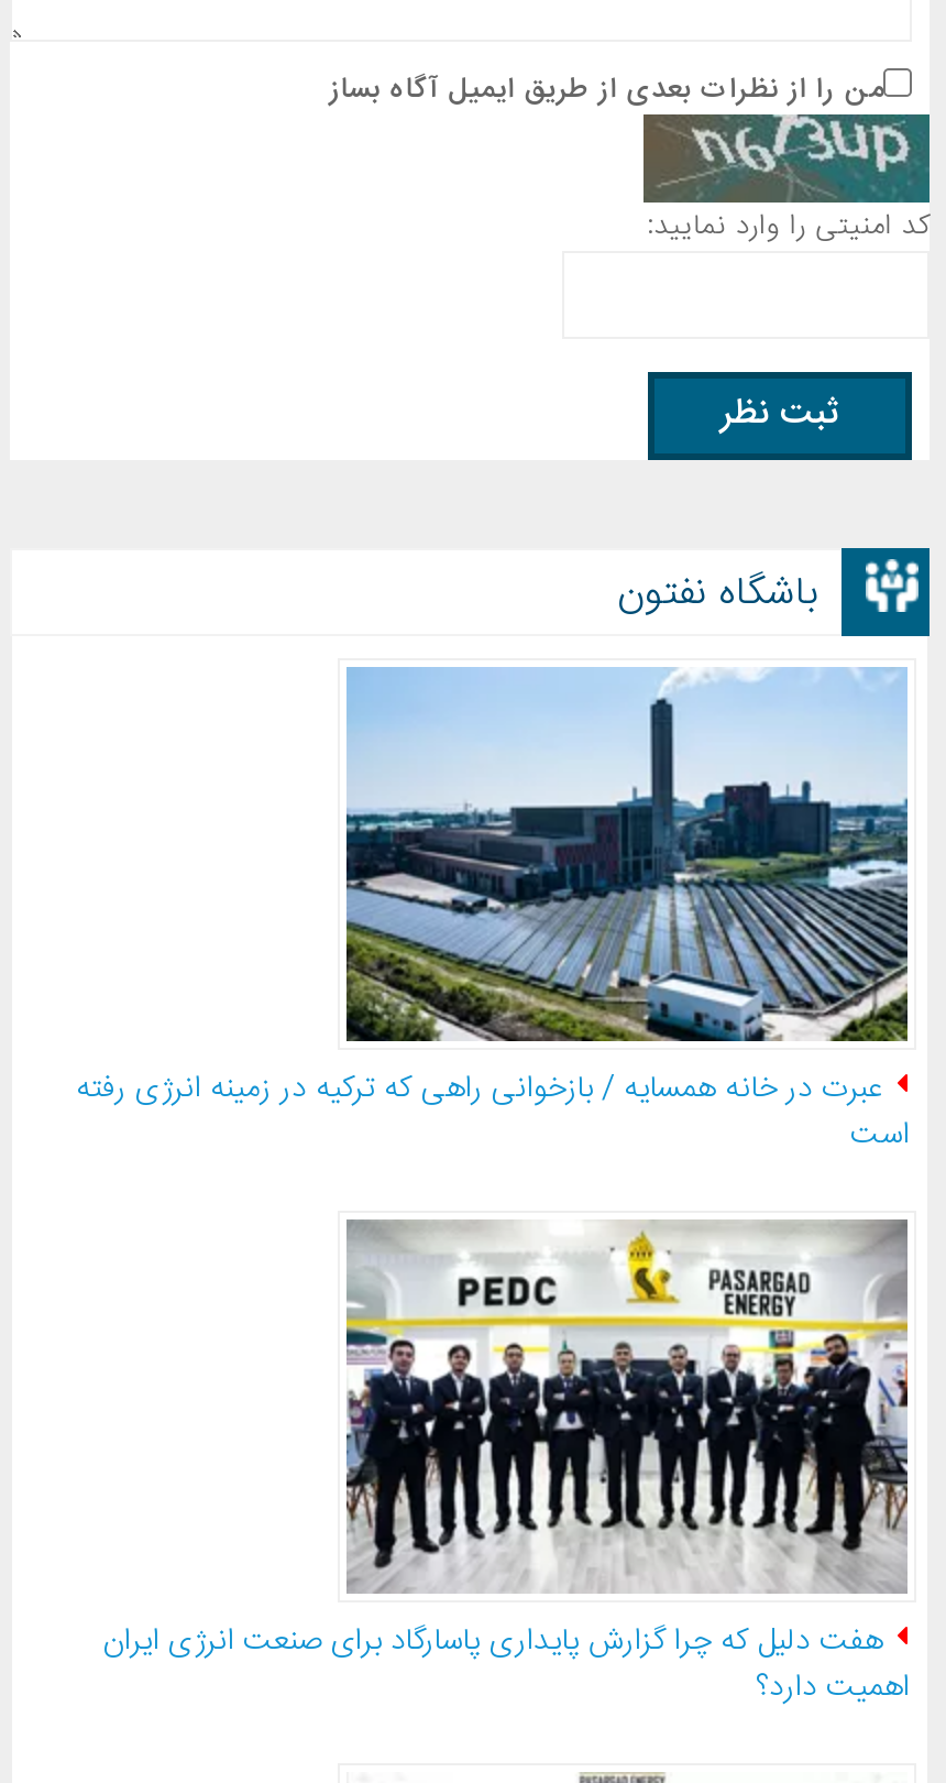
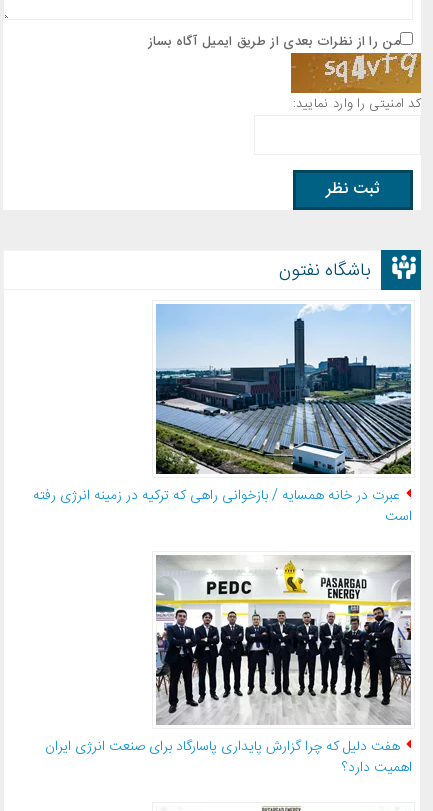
[643,112,932,196] [image] -> [291,52,422,90] [image]

